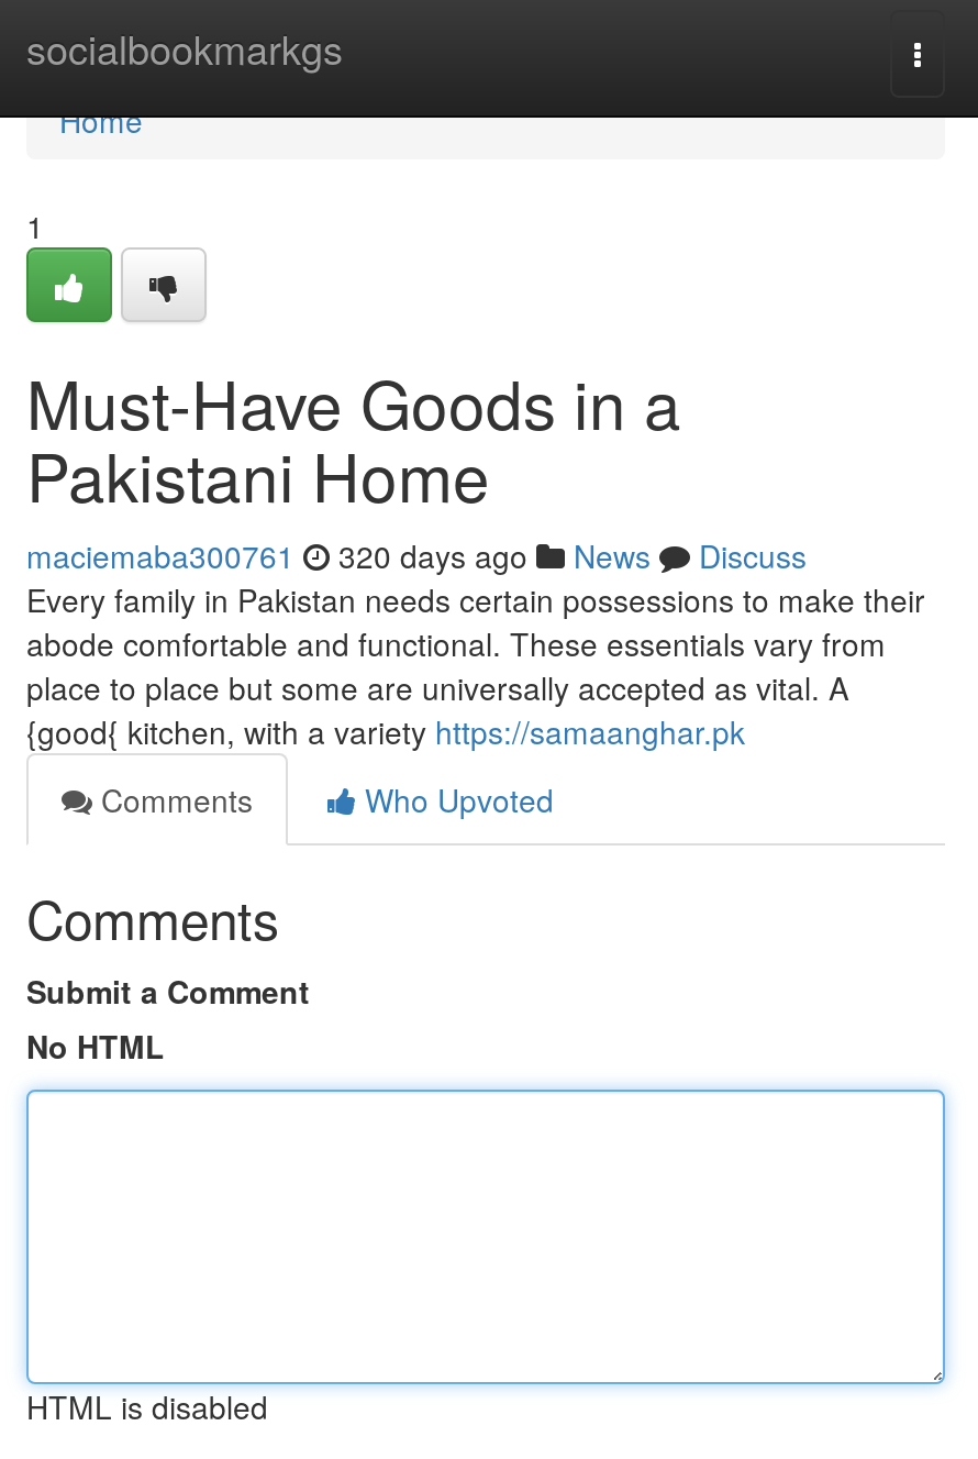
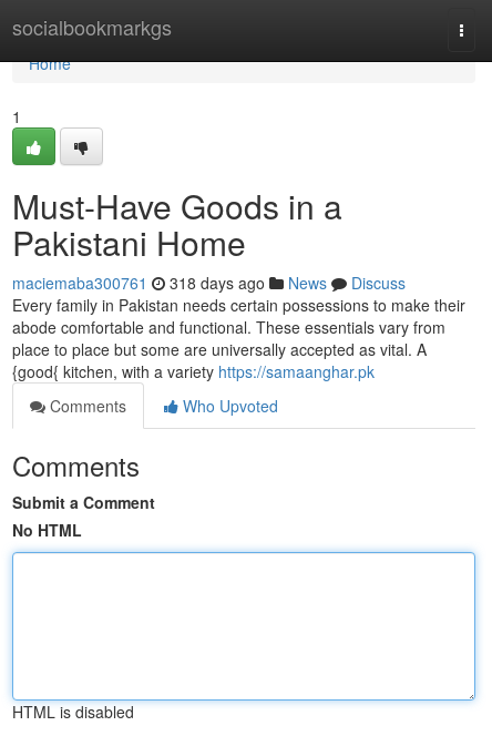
[26,533,807,577] maciemaba300761 320 days ago News Discuss -> [12,272,406,294] maciemaba300761 318 days ago News Discuss

